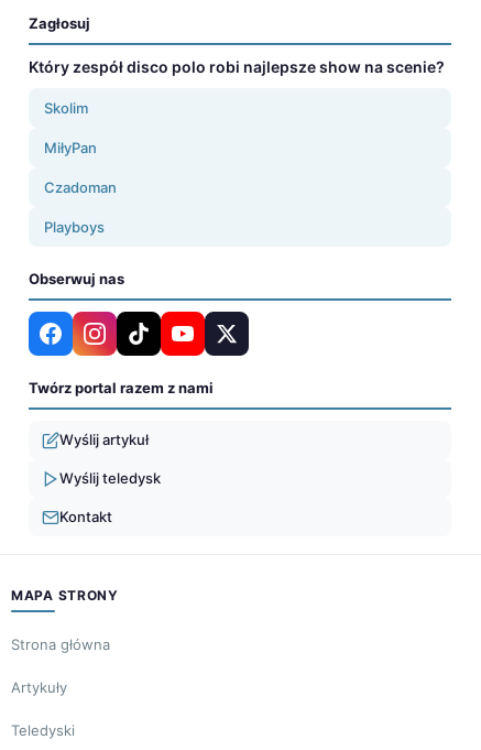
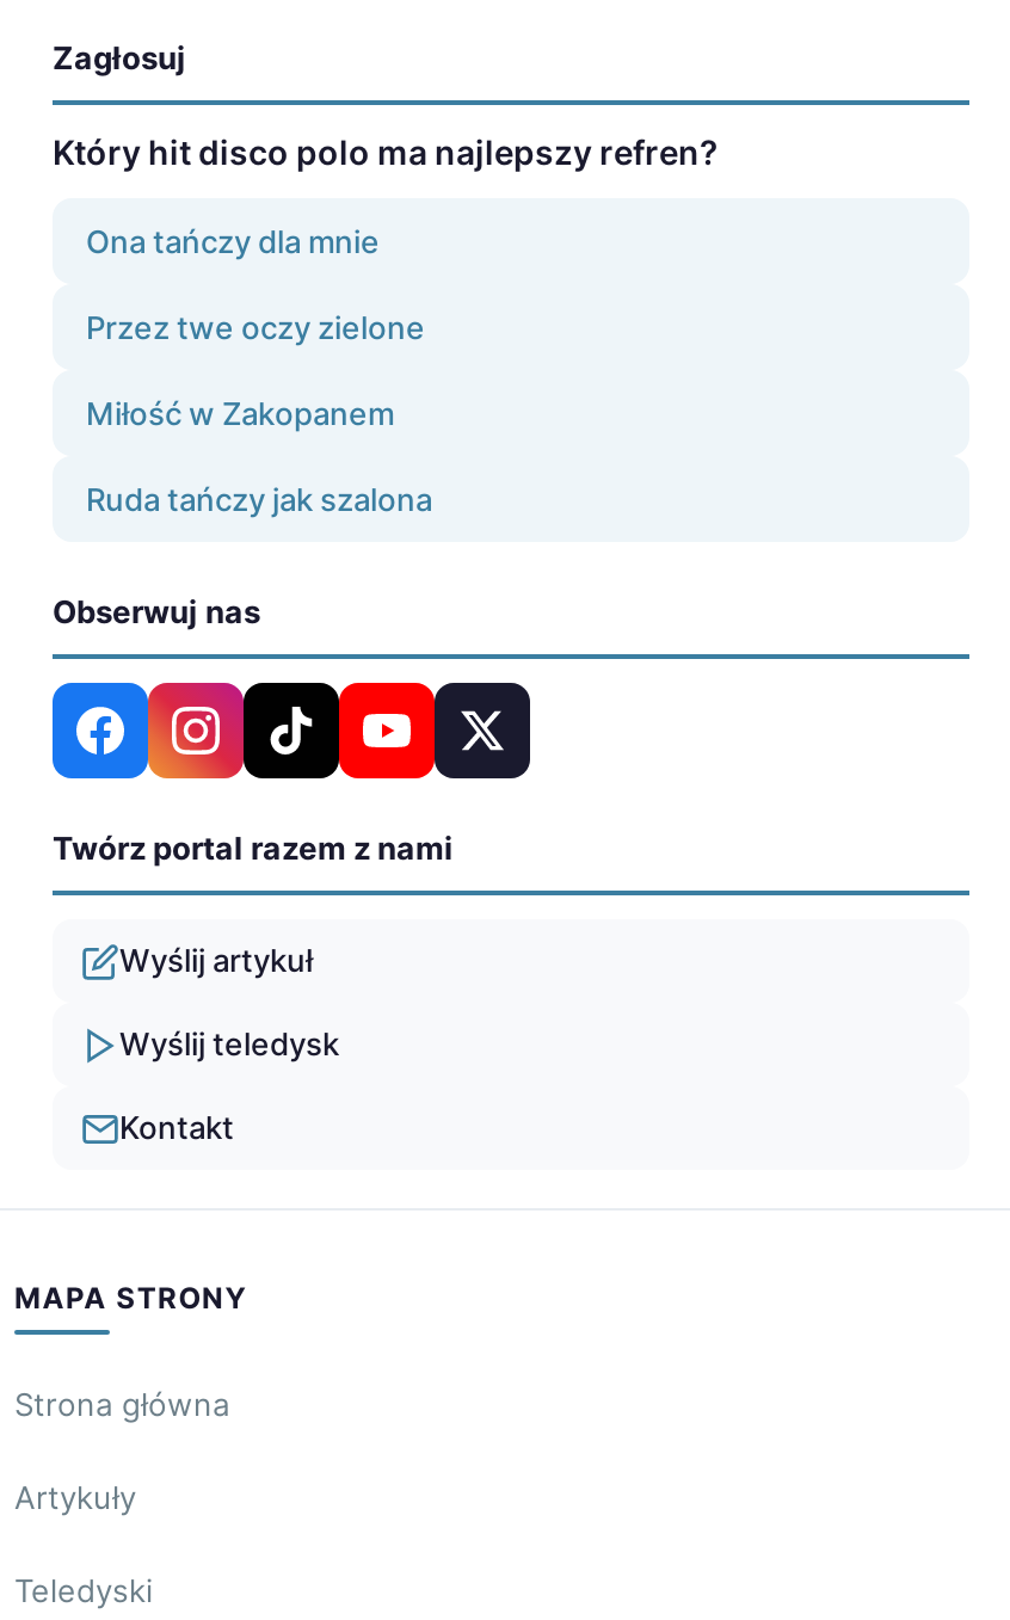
[29,57,445,76] Który zespół disco polo robi najlepsze show na scenie? -> [53,131,719,172] Który hit disco polo ma najlepszy refren?
[44,99,88,117] Skolim -> [86,222,380,260] Ona tańczy dla mnie
[44,139,97,156] MiłyPan -> [86,308,425,346] Przez twe oczy zielone
[44,178,117,196] Czadoman -> [86,394,394,432] Miłość w Zakopanem
[44,218,105,236] Playboys -> [86,480,432,518] Ruda tańczy jak szalona

